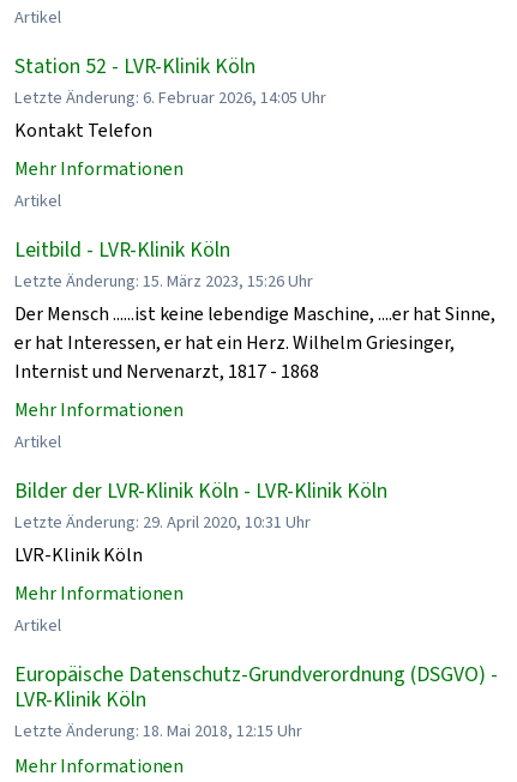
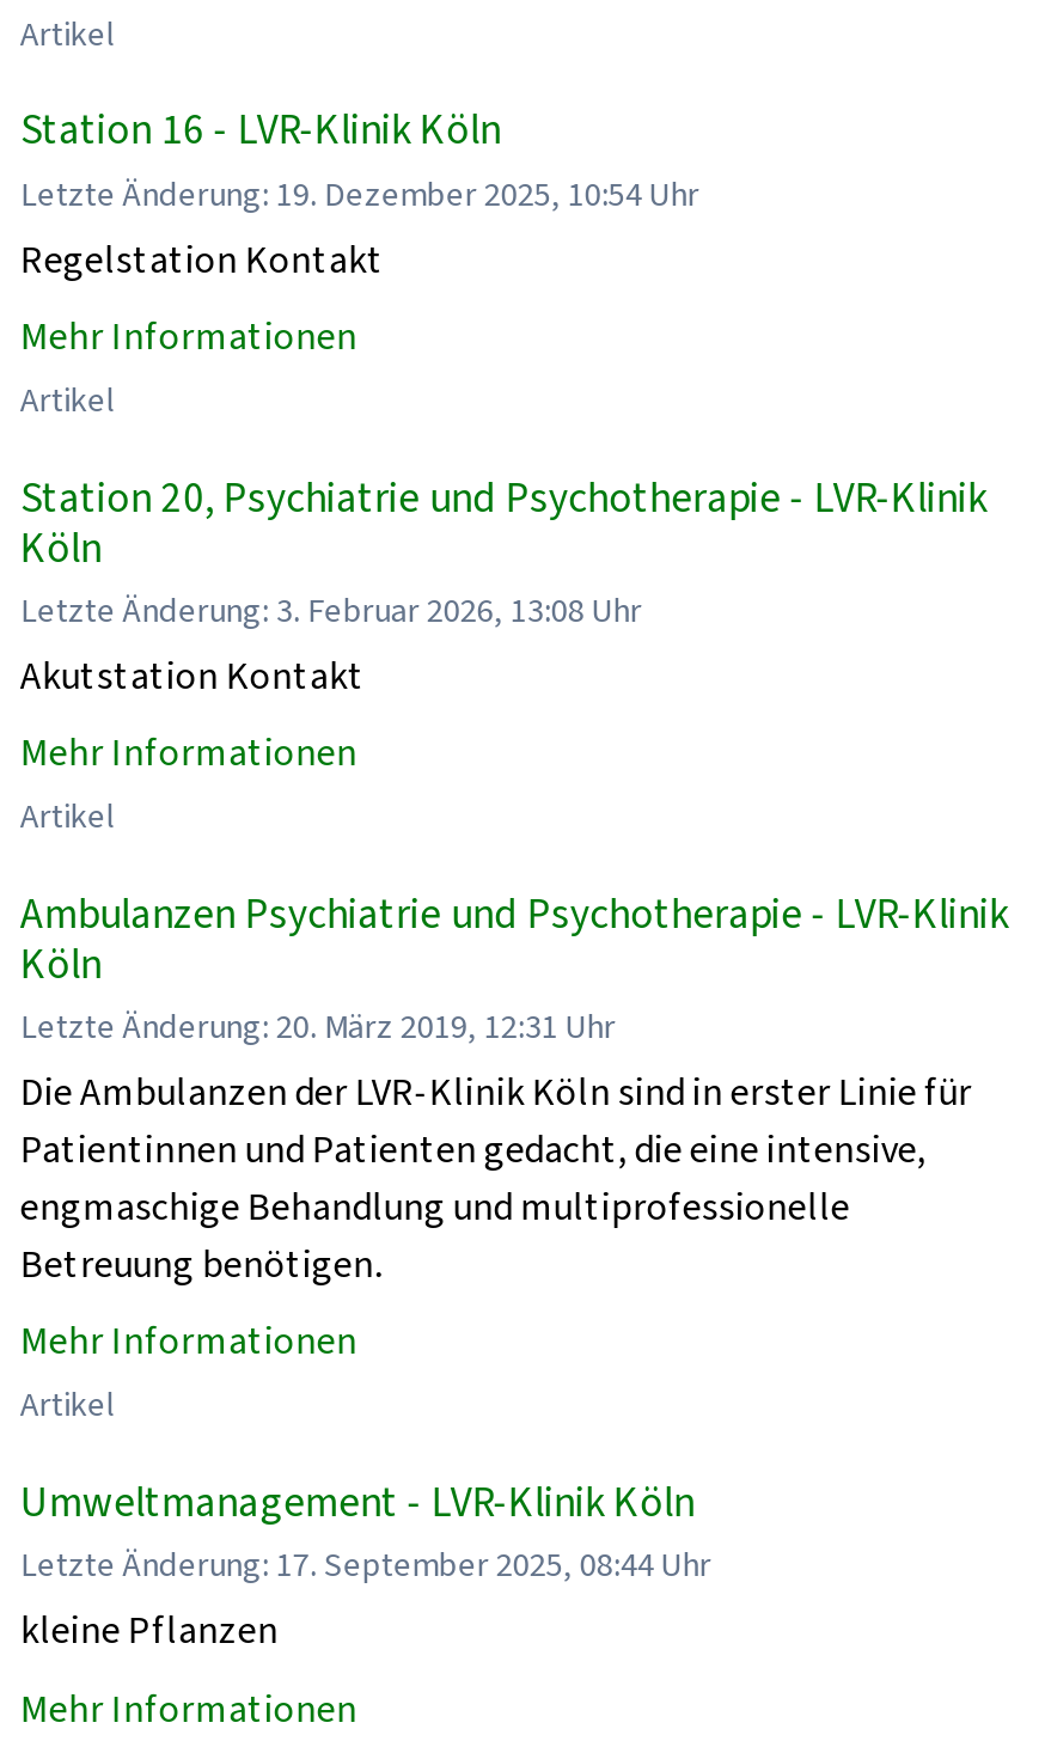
[15,51,327,142] Station 52 - LVR-Klinik Köln | Letzte Änderung: 6. Februar 2026, 14:05 Uhr | Kontakt Telefon -> [20,102,699,284] Station 16 - LVR-Klinik Köln | Letzte Änderung: 19. Dezember 2025, 10:54 Uhr | Regelstation Kontakt
[15,235,496,384] Leitbild - LVR-Klinik Köln | Letzte Änderung: 15. März 2023, 15:26 Uhr | Der Mensch ......ist keine lebendige Maschine, ....er hat Sinne, | er hat Interessen, er hat ein Herz. Wilhelm Griesinger, | Internist und Nervenarzt, 1817 - 1868 -> [20,468,986,701] Station 20, Psychiatrie und Psychotherapie - LVR-Klinik | Köln | Letzte Änderung: 3. Februar 2026, 13:08 Uhr | Akutstation Kontakt
moved [15,397,184,454] -> [20,727,357,840]: Mehr Informationen | Artikel
[15,476,388,568] Bilder der LVR-Klinik Köln - LVR-Klinik Köln | Letzte Änderung: 29. April 2020, 10:31 Uhr | LVR-Klinik Köln -> [20,885,1008,1290] Ambulanzen Psychiatrie und Psychotherapie - LVR-Klinik | Köln | Letzte Änderung: 20. März 2019, 12:31 Uhr | Die Ambulanzen der LVR-Klinik Köln sind in erster Linie für | Patientinnen und Patienten gedacht, die eine intensive, | engmaschige Behandlung und multiprofessionelle | Betreuung benötigen.
[15,660,498,743] Europäische Datenschutz-Grundverordnung (DSGVO) - | LVR-Klinik Köln | Letzte Änderung: 18. Mai 2018, 12:15 Uhr -> [20,1474,711,1656] Umweltmanagement - LVR-Klinik Köln | Letzte Änderung: 17. September 2025, 08:44 Uhr | kleine Pflanzen

